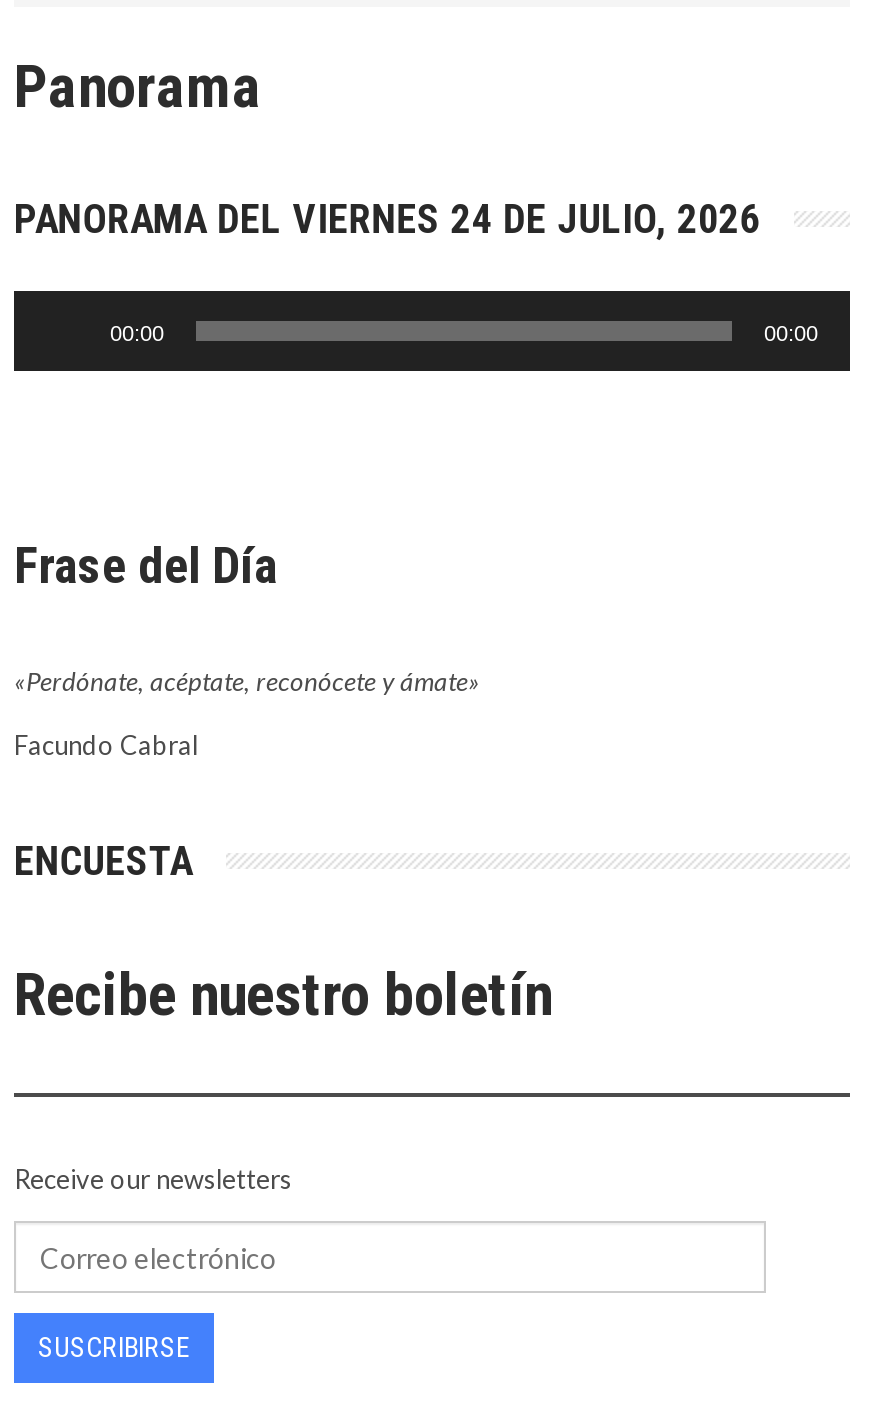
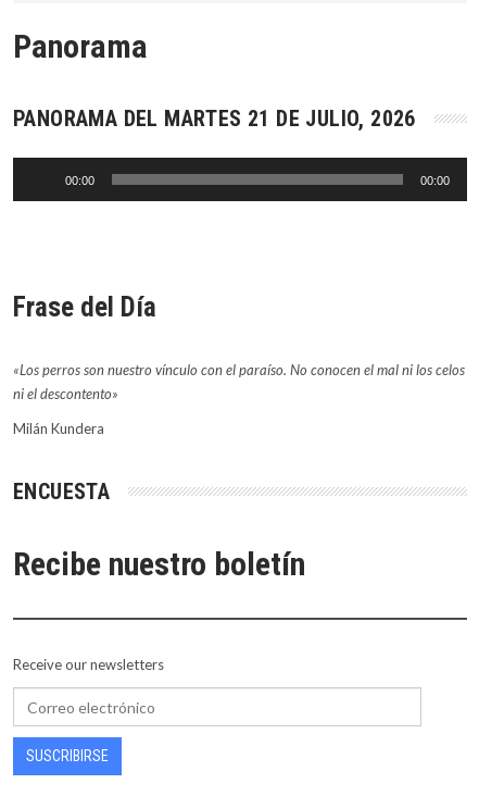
[14,194,760,242] PANORAMA DEL VIERNES 24 DE JULIO, 2026 -> [13,105,416,131] PANORAMA DEL MARTES 21 DE JULIO, 2026
[14,666,480,698] «Perdónate, acéptate, reconócete y ámate» -> [13,361,465,403] «Los perros son nuestro vínculo con el paraíso. No conocen el mal ni los celos | ni el descontento»
[14,730,198,762] Facundo Cabral -> [13,420,104,438] Milán Kundera

